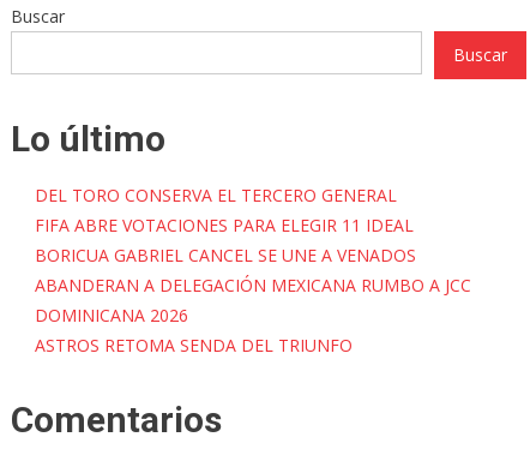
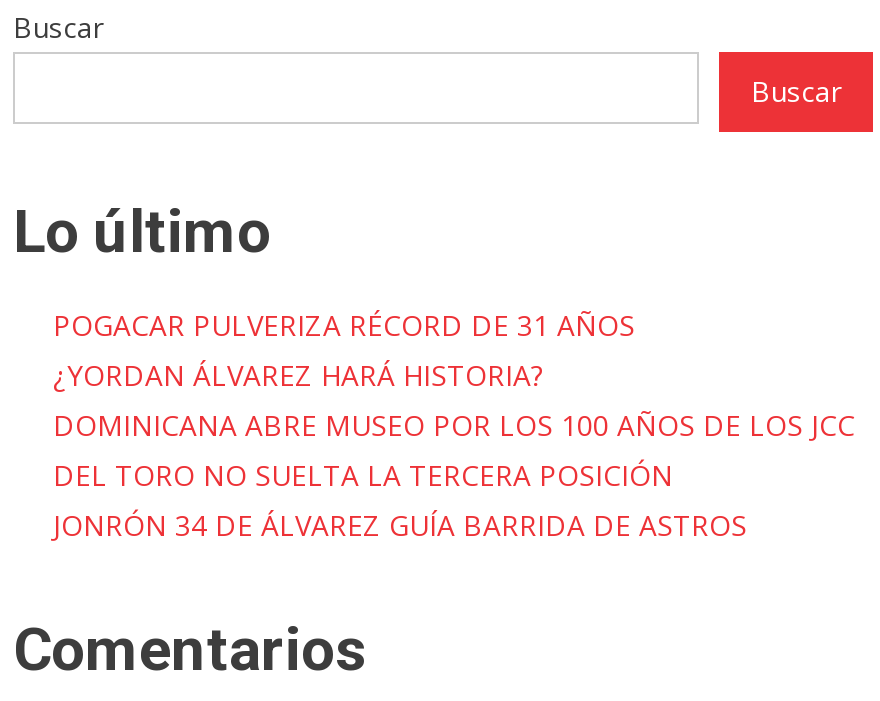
[35,184,471,357] DEL TORO CONSERVA EL TERCERO GENERAL | FIFA ABRE VOTACIONES PARA ELEGIR 11 IDEAL | BORICUA GABRIEL CANCEL SE UNE A VENADOS | ABANDERAN A DELEGACIÓN MEXICANA RUMBO A JCC | DOMINICANA 2026 | ASTROS RETOMA SENDA DEL TRIUNFO -> [53,306,855,544] POGACAR PULVERIZA RÉCORD DE 31 AÑOS | ¿YORDAN ÁLVAREZ HARÁ HISTORIA? | DOMINICANA ABRE MUSEO POR LOS 100 AÑOS DE LOS JCC | DEL TORO NO SUELTA LA TERCERA POSICIÓN | JONRÓN 34 DE ÁLVAREZ GUÍA BARRIDA DE ASTROS

